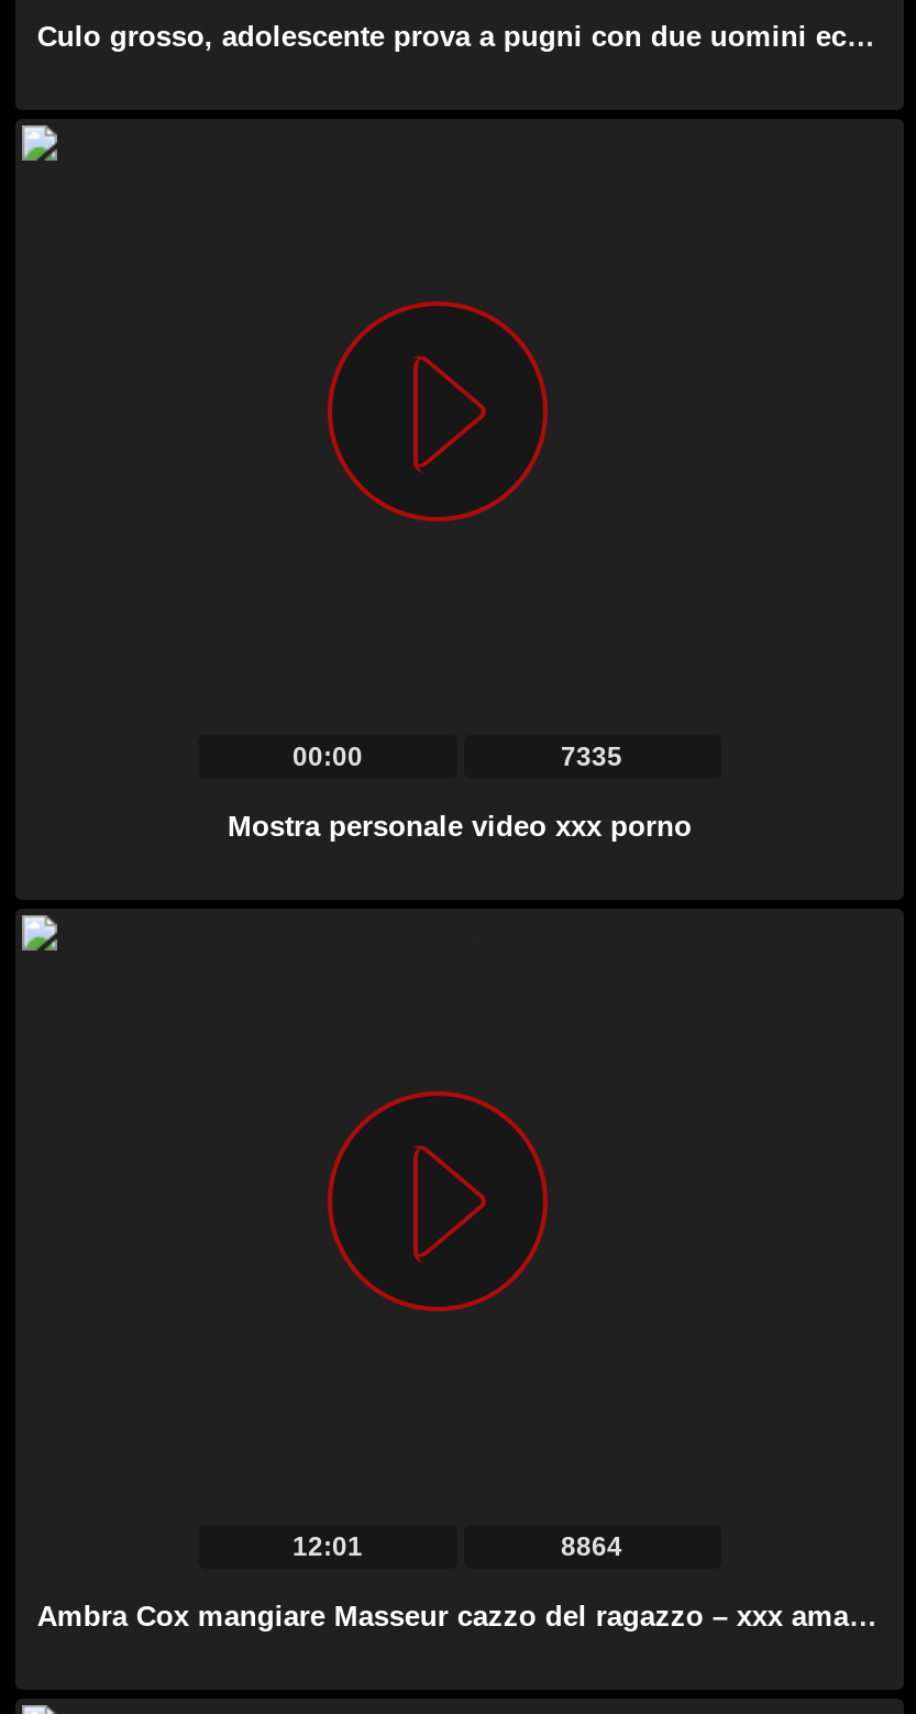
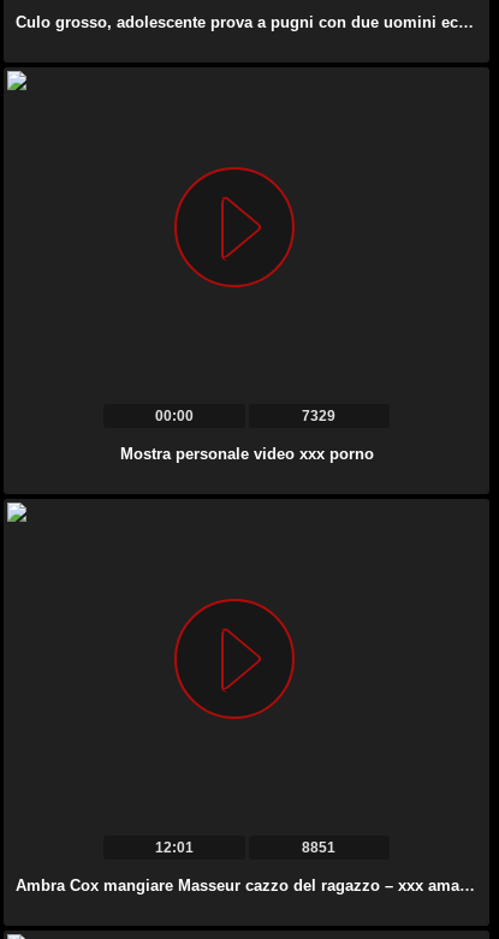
[561,741,622,772] 7335 -> [302,407,335,424] 7329
[561,1530,622,1561] 8864 -> [302,839,335,856] 8851

